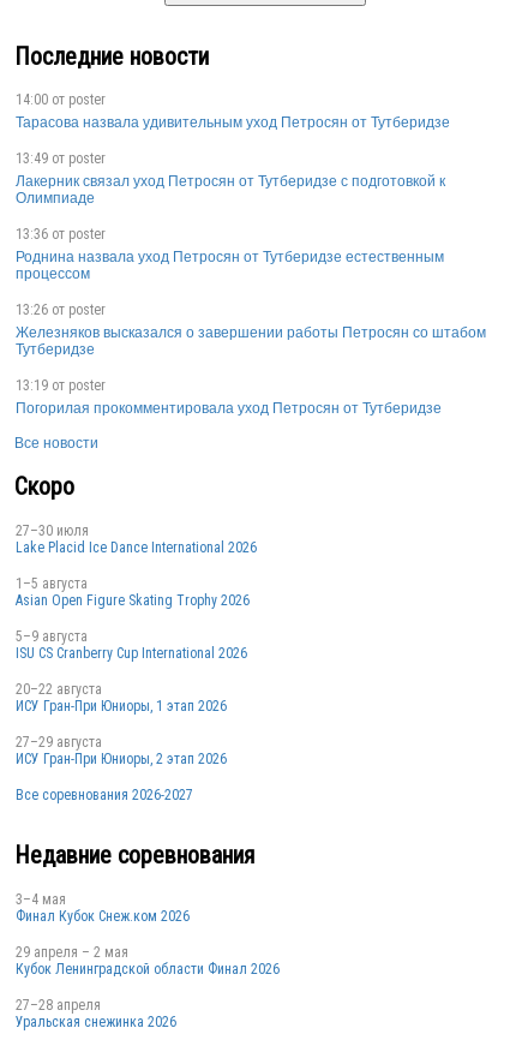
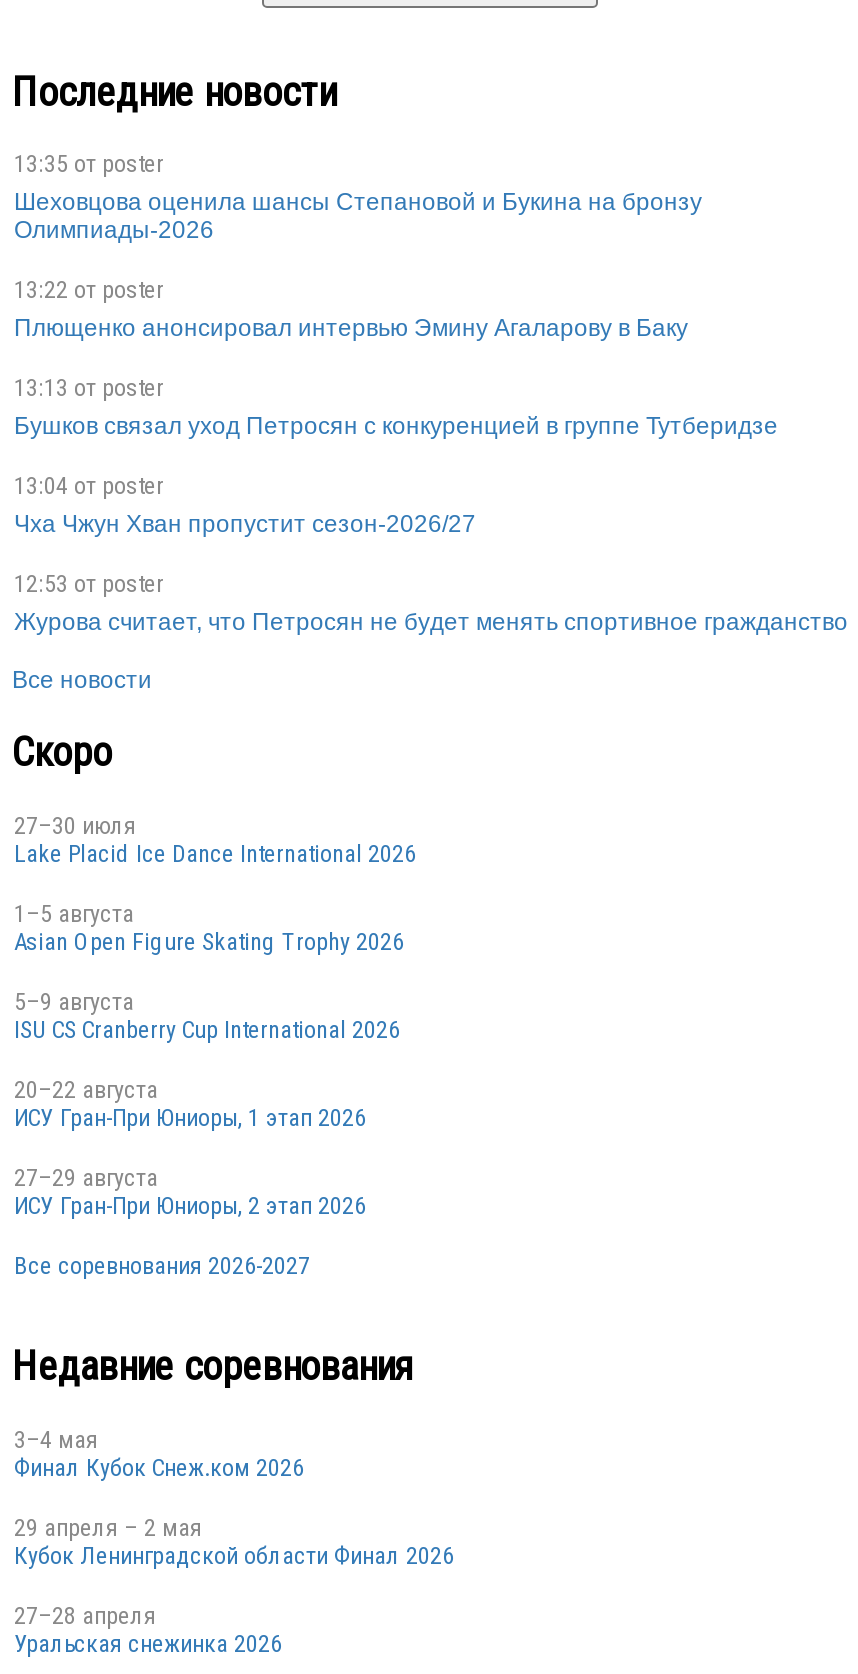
[16,92,450,131] 14:00 от poster | Тарасова назвала удивительным уход Петросян от Тутберидзе -> [14,151,702,245] 13:35 от poster | Шеховцова оценила шансы Степановой и Букина на бронзу | Олимпиады-2026
[16,151,445,207] 13:49 от poster | Лакерник связал уход Петросян от Тутберидзе с подготовкой к | Олимпиаде -> [14,277,688,343] 13:22 от poster | Плющенко анонсировал интервью Эмину Агаларову в Баку
[16,226,444,283] 13:36 от poster | Роднина назвала уход Петросян от Тутберидзе естественным | процессом -> [14,375,778,441] 13:13 от poster | Бушков связал уход Петросян с конкуренцией в группе Тутберидзе
[16,302,486,358] 13:26 от poster | Железняков высказался о завершении работы Петросян со штабом | Тутберидзе -> [14,473,476,539] 13:04 от poster | Чха Чжун Хван пропустит сезон-2026/27
[16,378,442,417] 13:19 от poster | Погорилая прокомментировала уход Петросян от Тутберидзе -> [14,571,848,637] 12:53 от poster | Журова считает, что Петросян не будет менять спортивное гражданство

